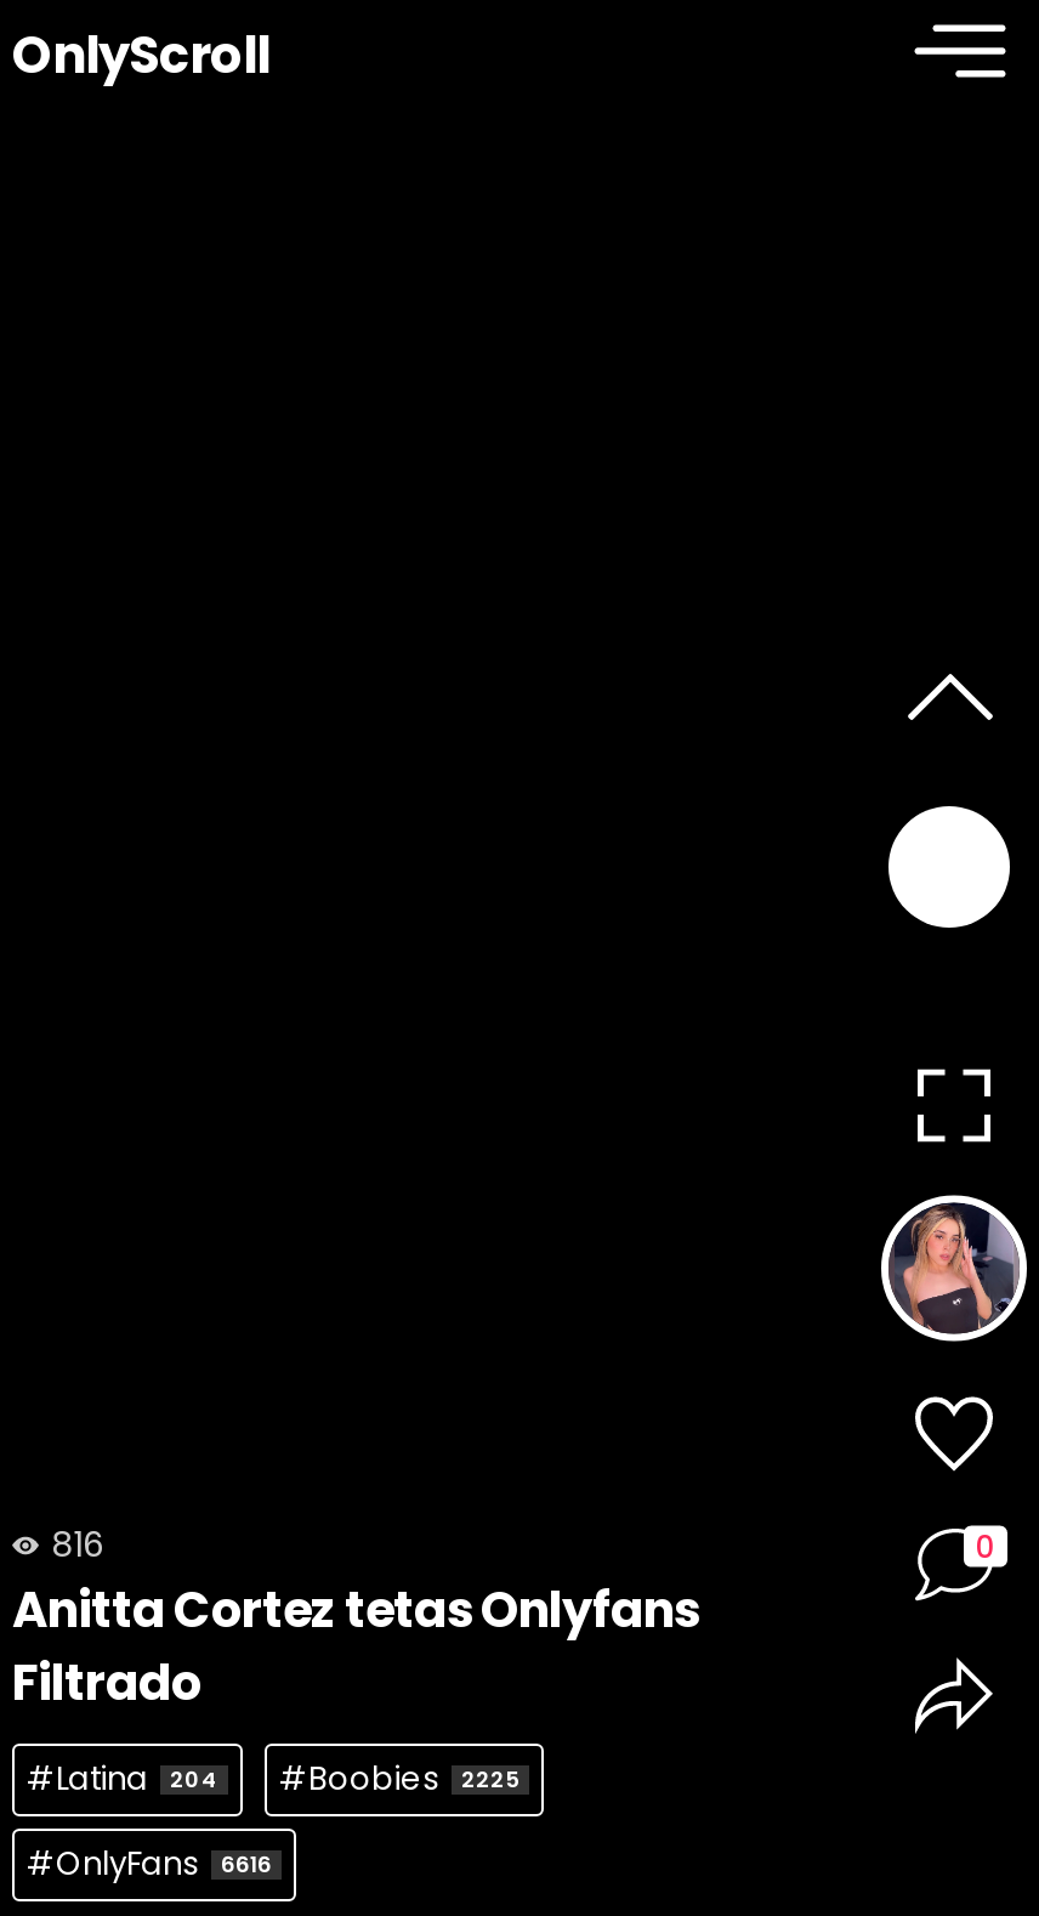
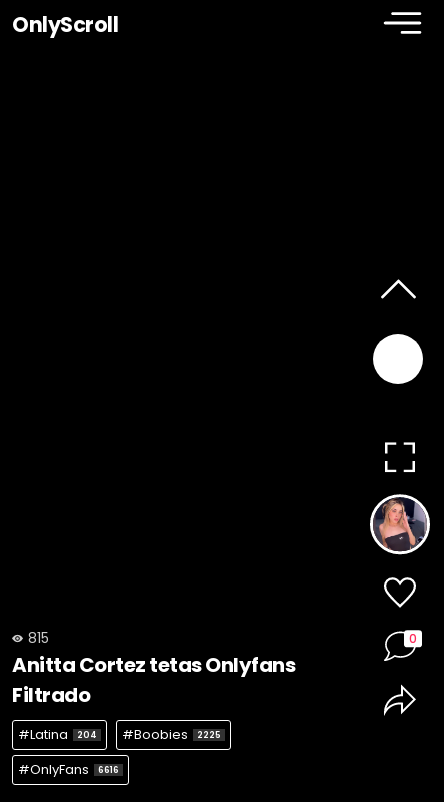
[41,1520,104,1569] 816 -> [24,628,49,648] 815

